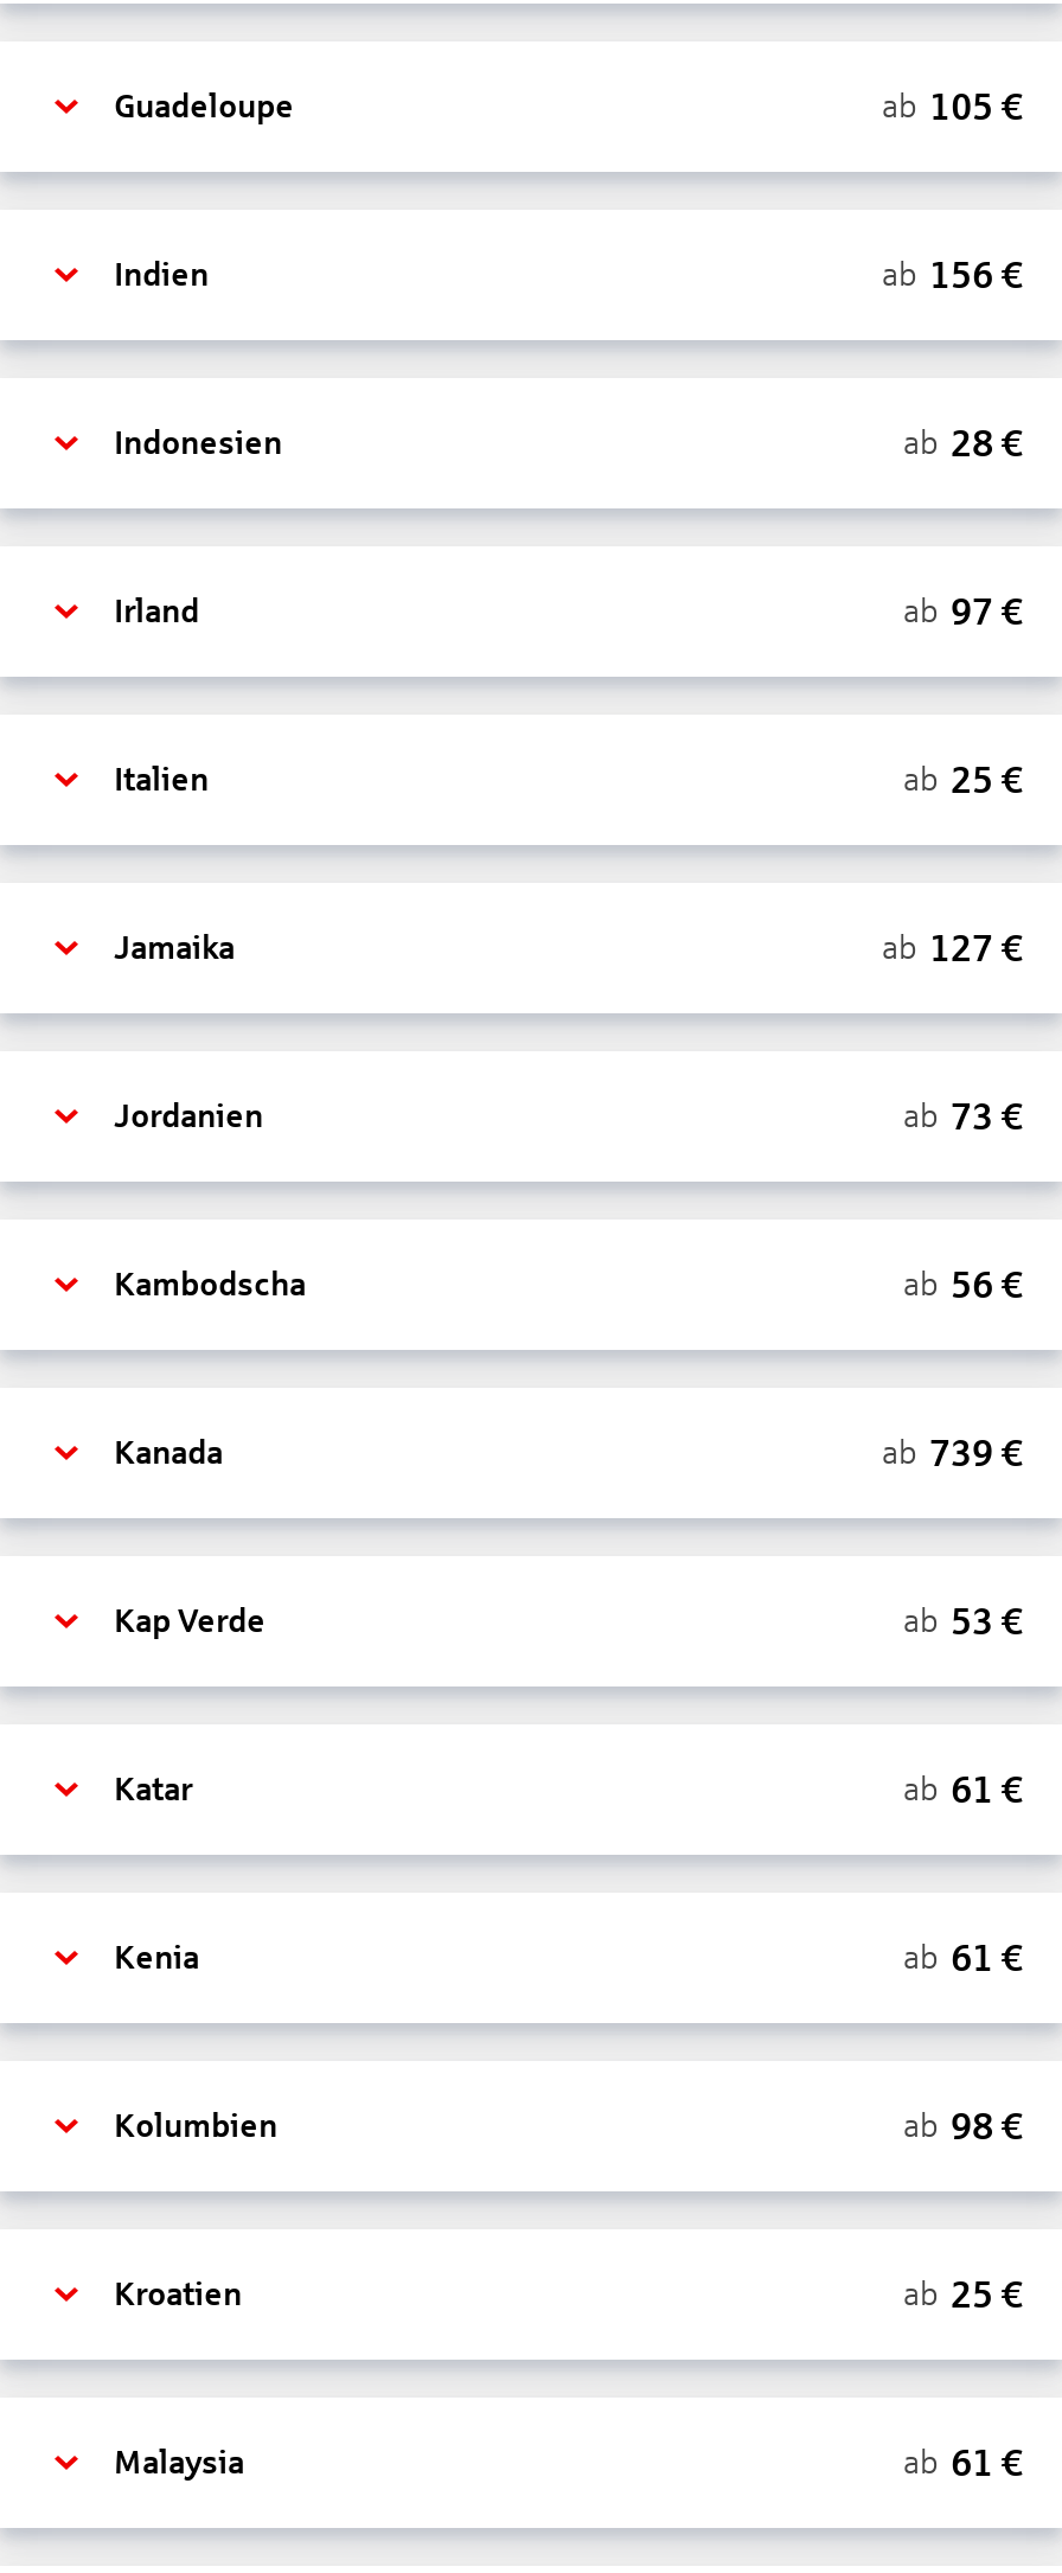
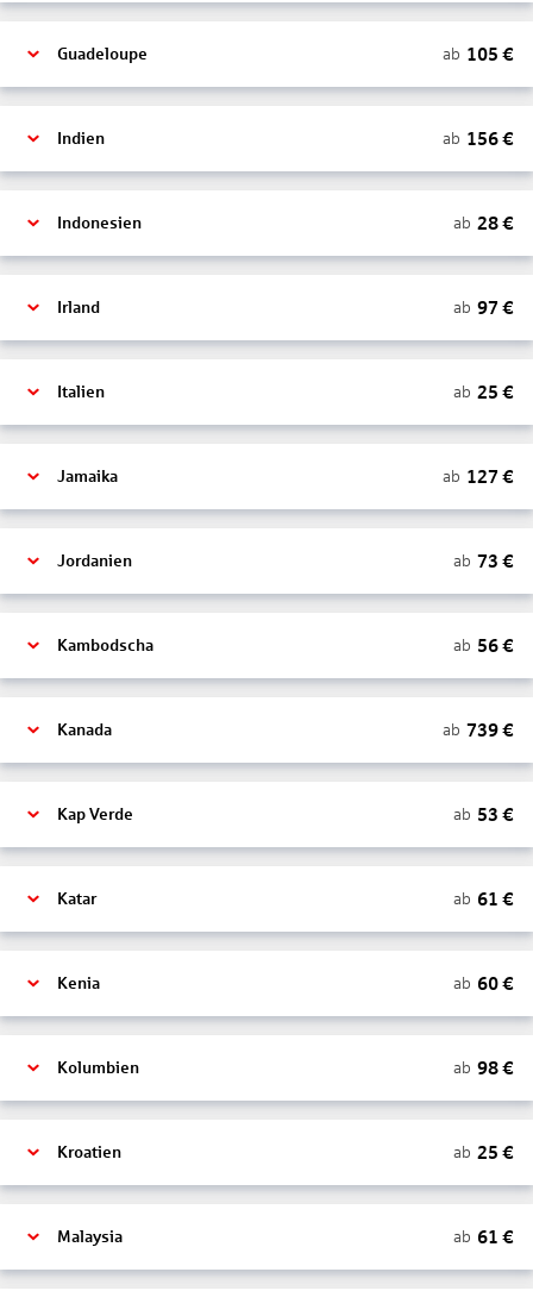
[903,1937,1024,1977] ab 61 € -> [453,973,514,993] ab 60 €

